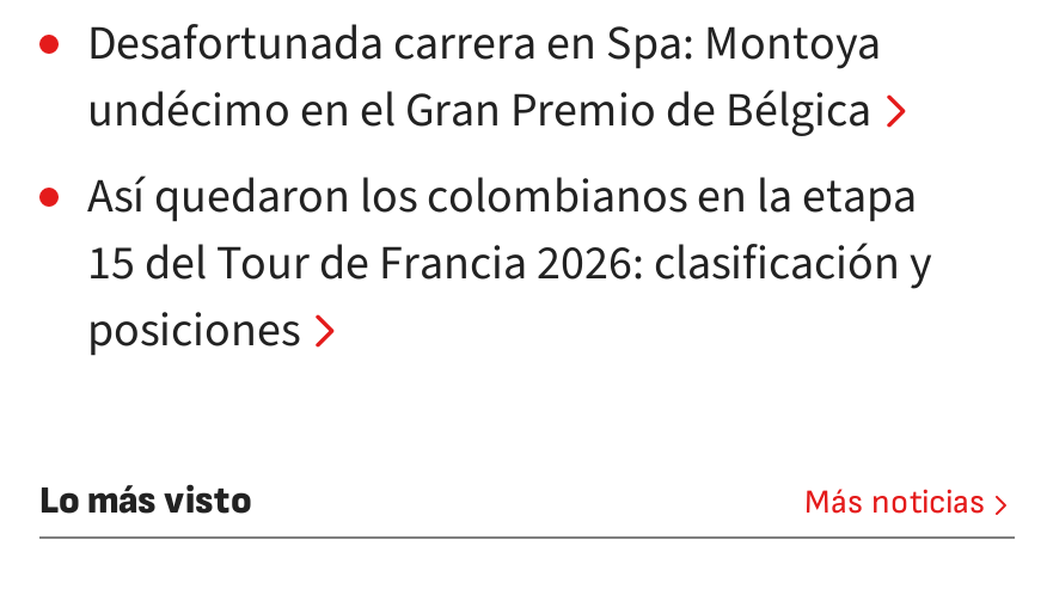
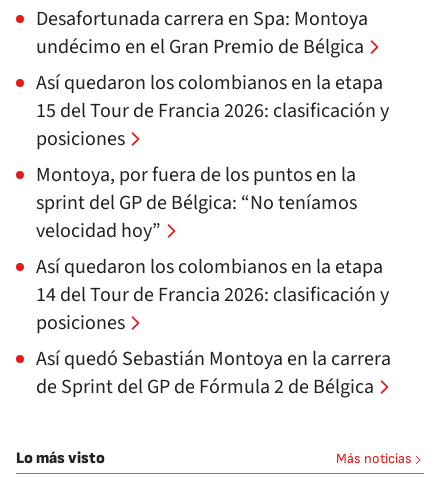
none -> [36,161,391,401] Montoya, por fuera de los puntos en la | sprint del GP de Bélgica: “No teníamos | velocidad hoy” | Así quedaron los colombianos en la etapa | 14 del Tour de Francia 2026: clasificación y | posiciones | Así quedó Sebastián Montoya en la carrera | de Sprint del GP de Fórmula 2 de Bélgica

